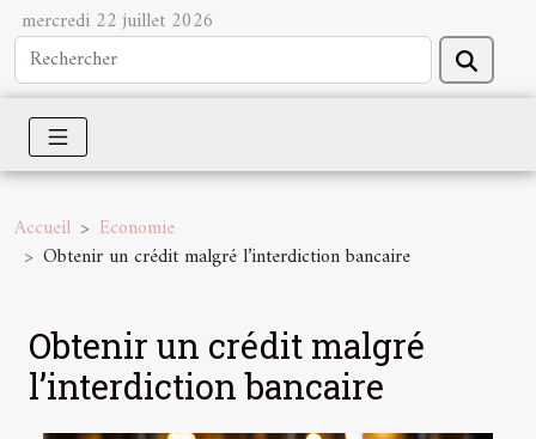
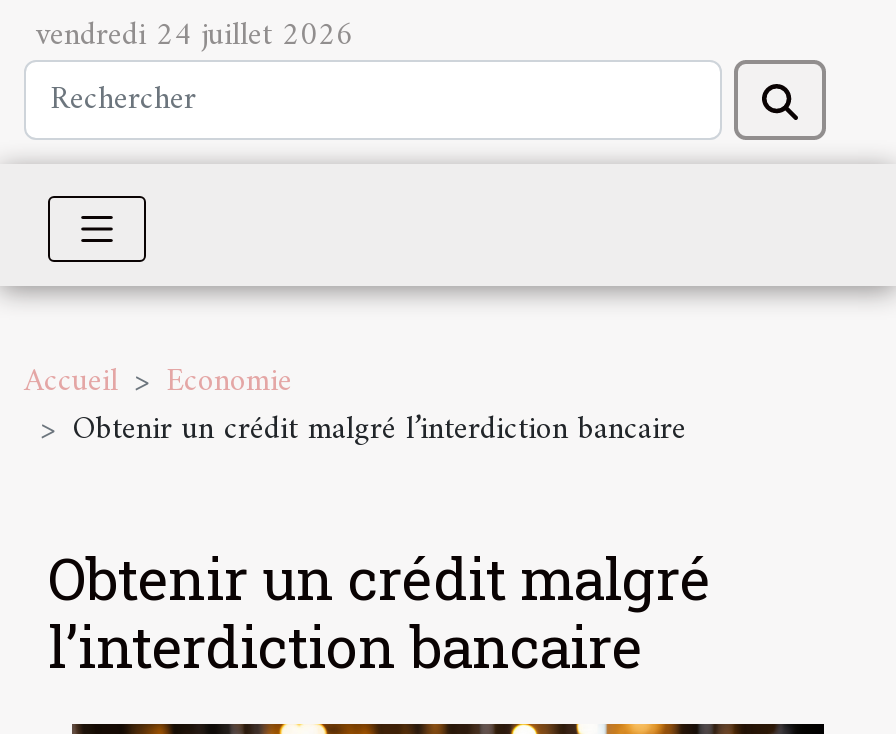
[22,5,214,38] mercredi 22 juillet 2026 -> [36,8,354,64] vendredi 24 juillet 2026

